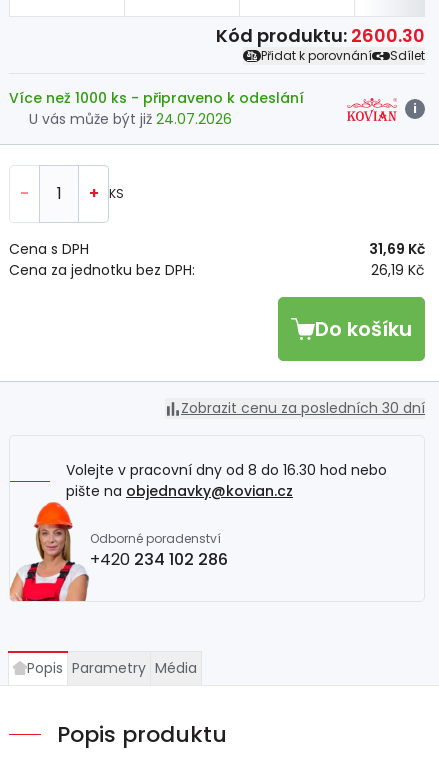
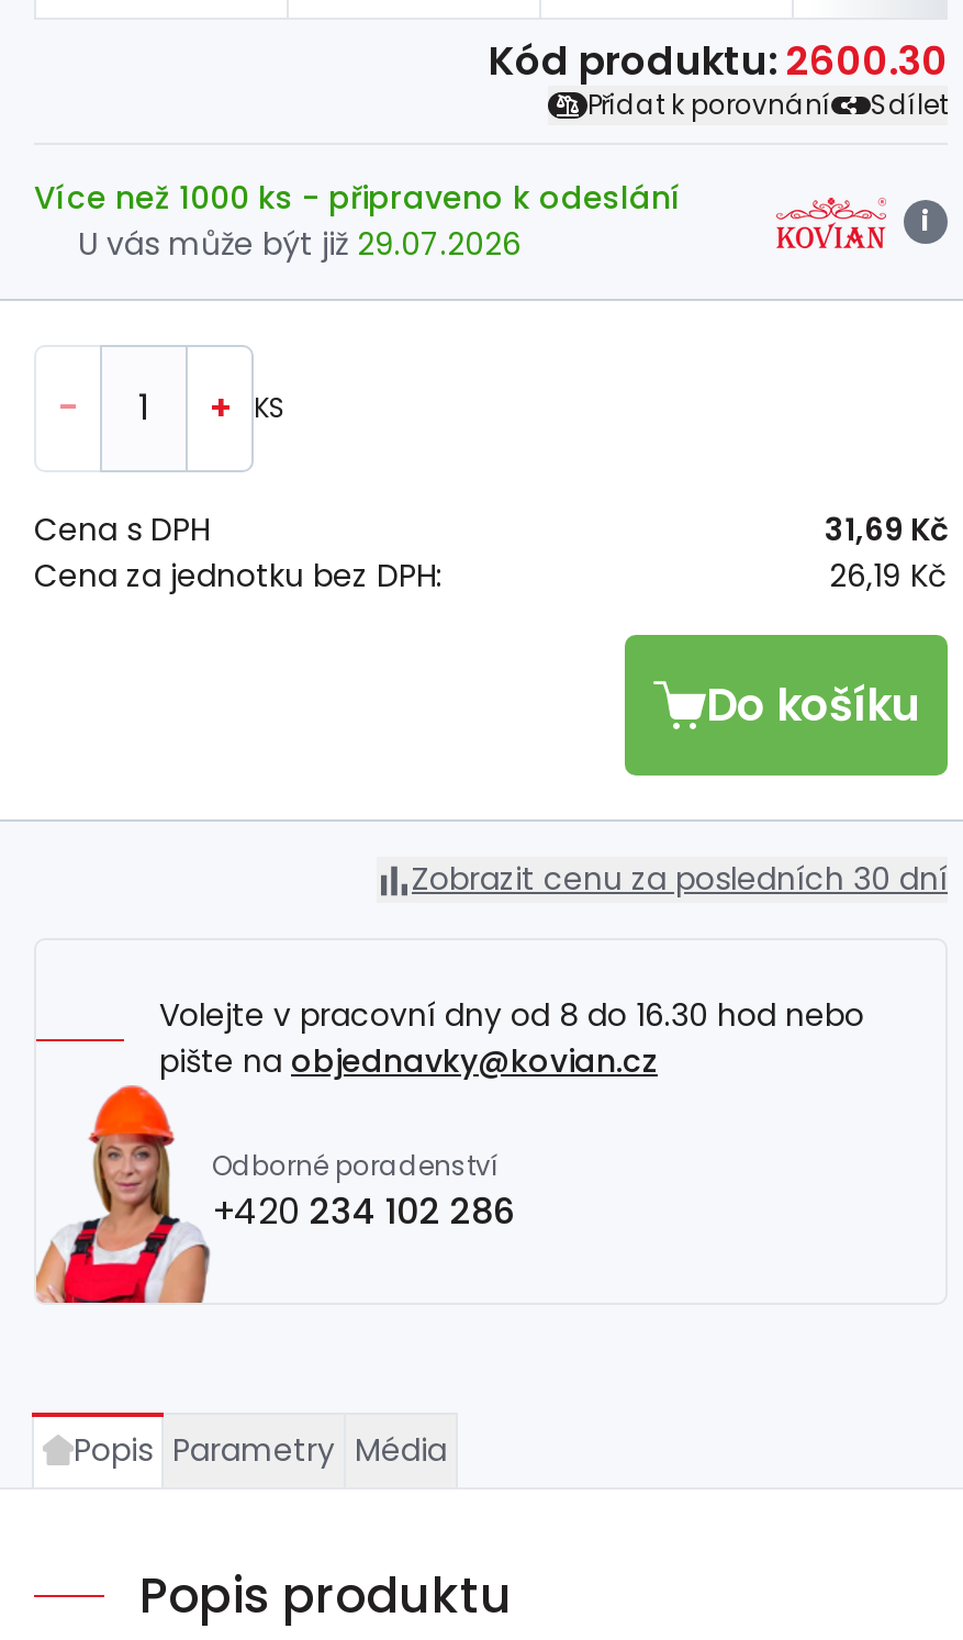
[29,109,232,129] U vás může být již 24.07.2026 -> [78,222,522,266] U vás může být již 29.07.2026

